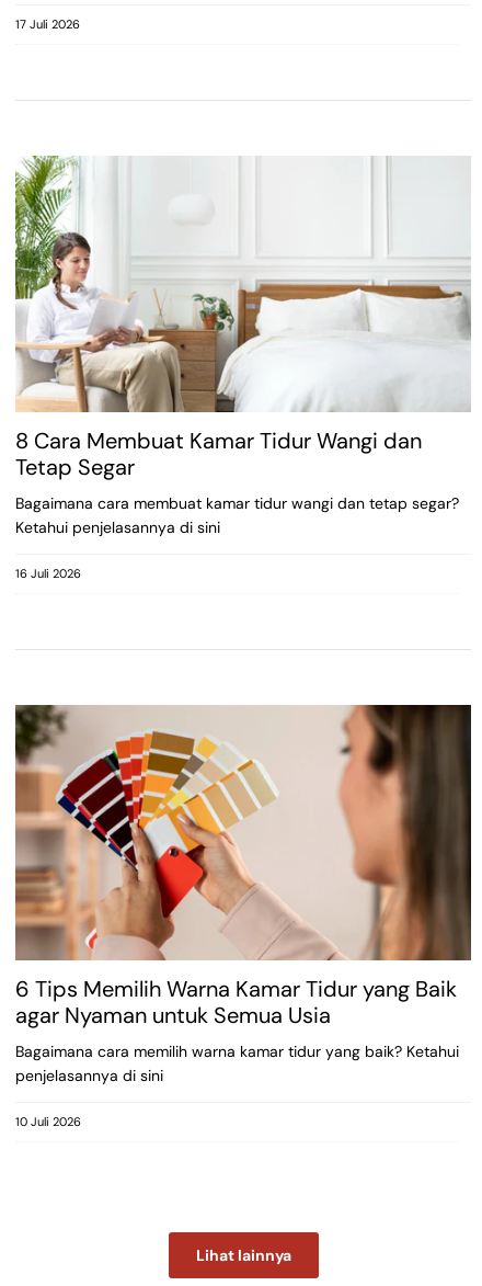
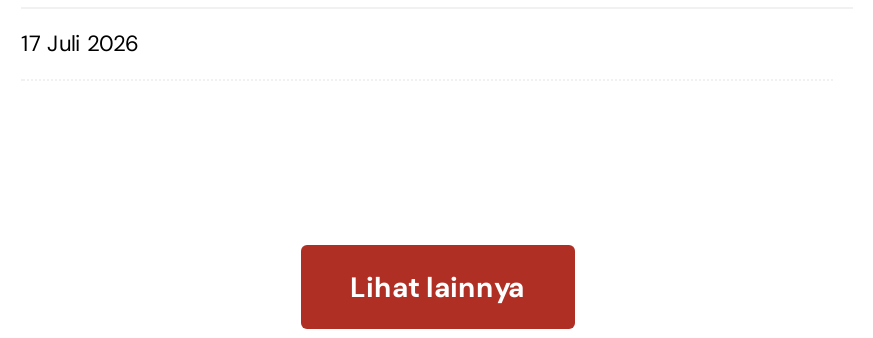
[14,155,472,581] [image] | 8 Cara Membuat Kamar Tidur Wangi dan | Tetap Segar | Bagaimana cara membuat kamar tidur wangi dan tetap segar? | Ketahui penjelasannya di sini | 16 Juli 2026 -> none
[14,704,472,1129] [image] | 6 Tips Memilih Warna Kamar Tidur yang Baik | agar Nyaman untuk Semua Usia | Bagaimana cara memilih warna kamar tidur yang baik? Ketahui | penjelasannya di sini | 10 Juli 2026 -> none

